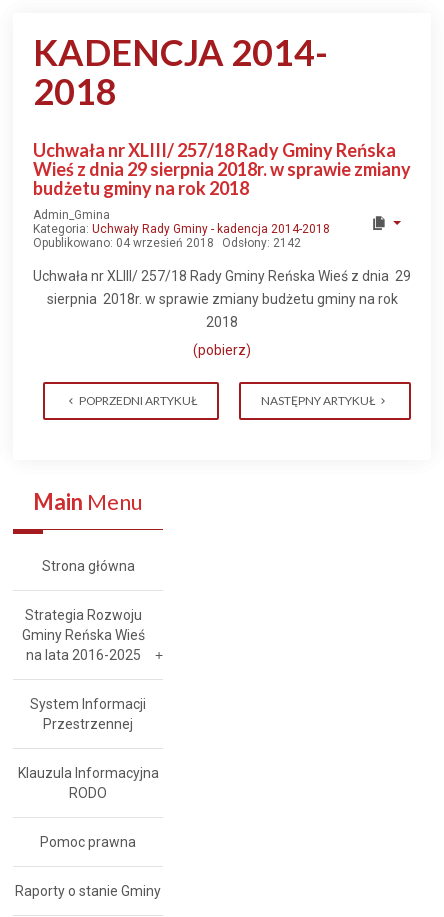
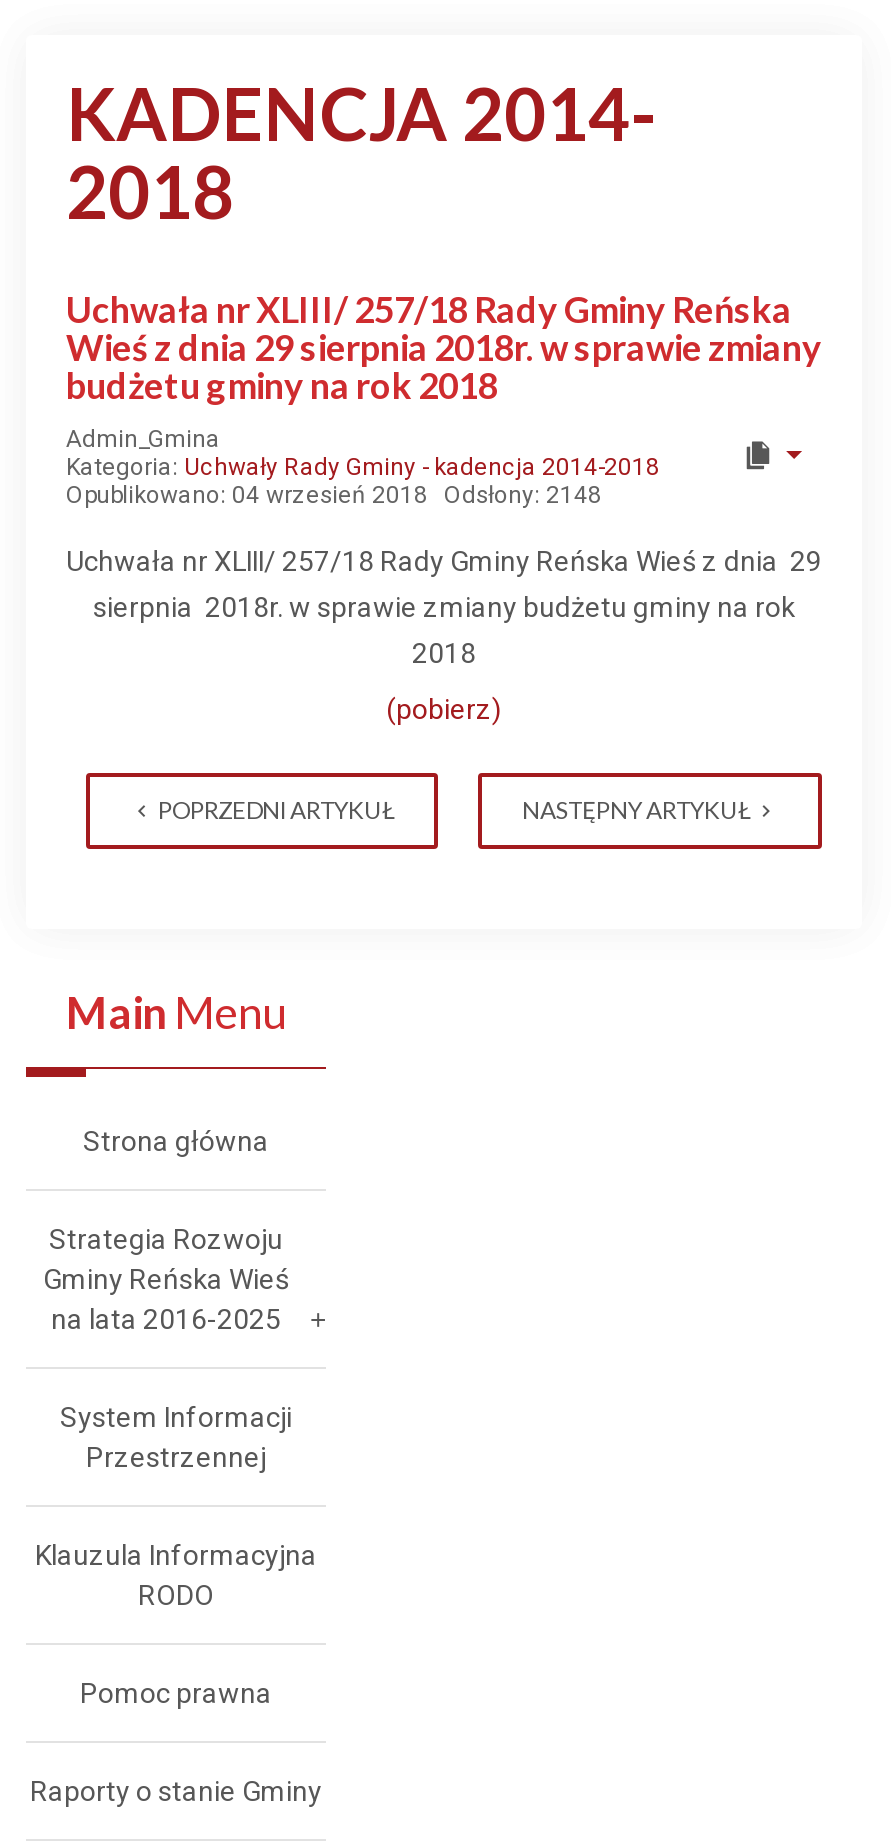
[33,236,301,250] Opublikowano: 04 wrzesień 2018 Odsłony: 2142 -> [66,481,602,509] Opublikowano: 04 wrzesień 2018 Odsłony: 2148

